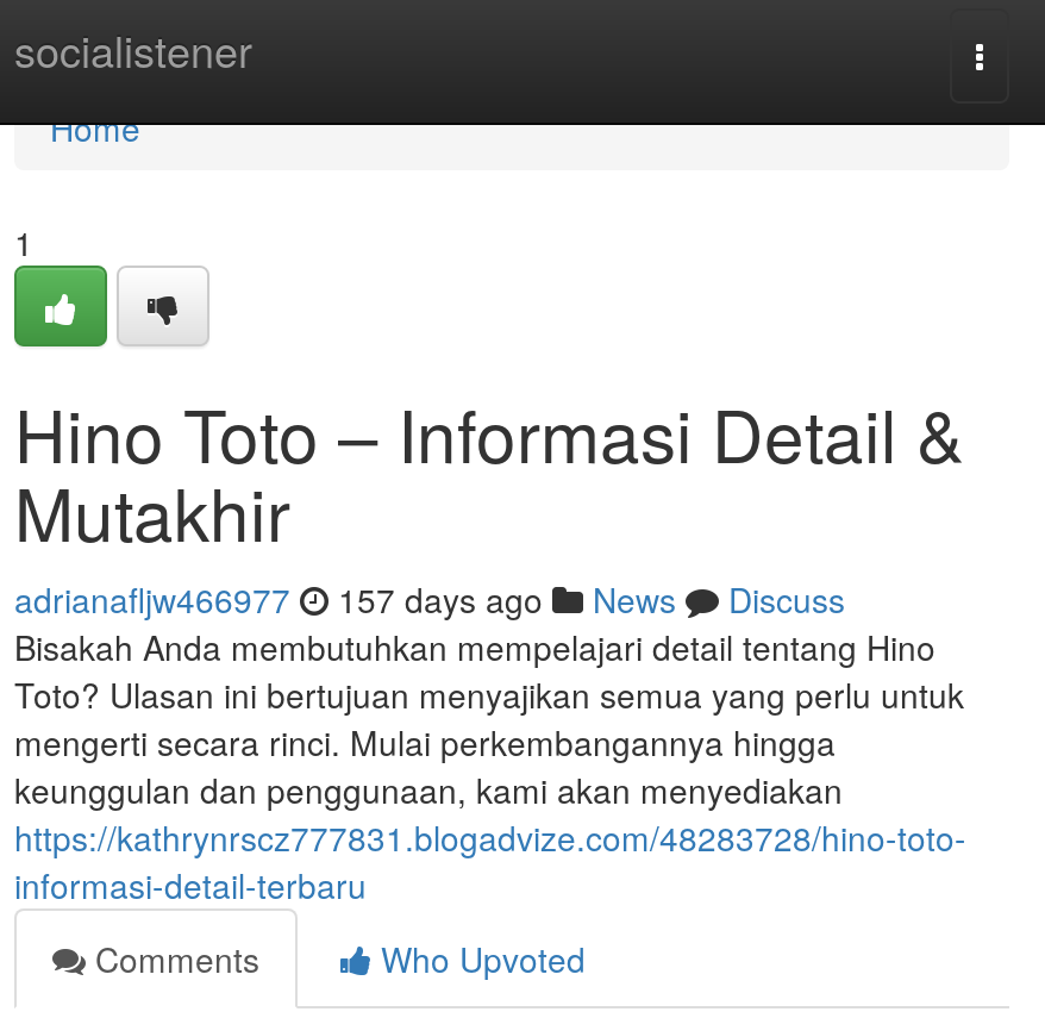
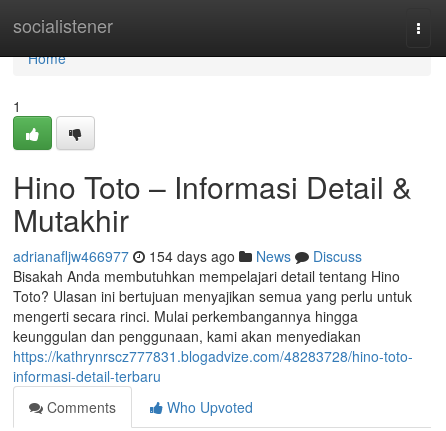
[14,575,845,623] adrianafljw466977 157 days ago News Discuss -> [13,246,362,266] adrianafljw466977 154 days ago News Discuss

